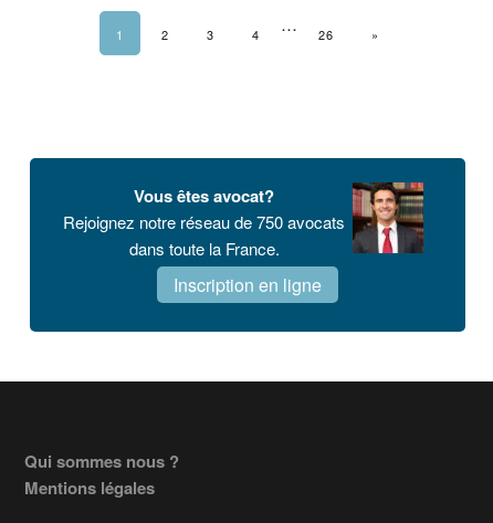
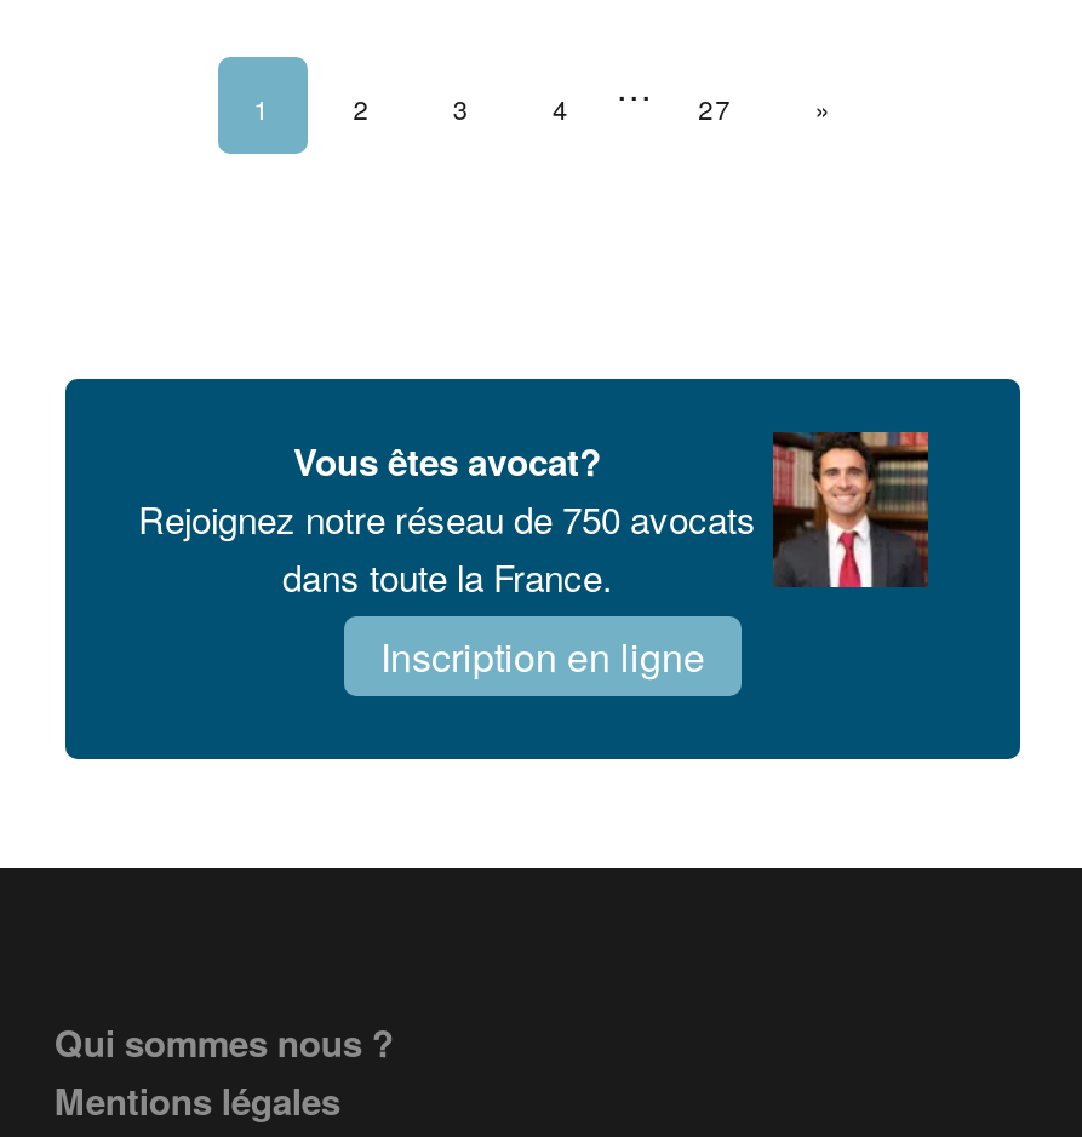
[318,25,334,43] 26 -> [698,87,733,126] 27

